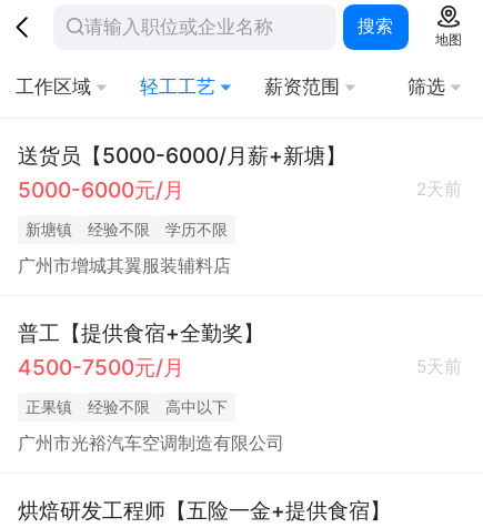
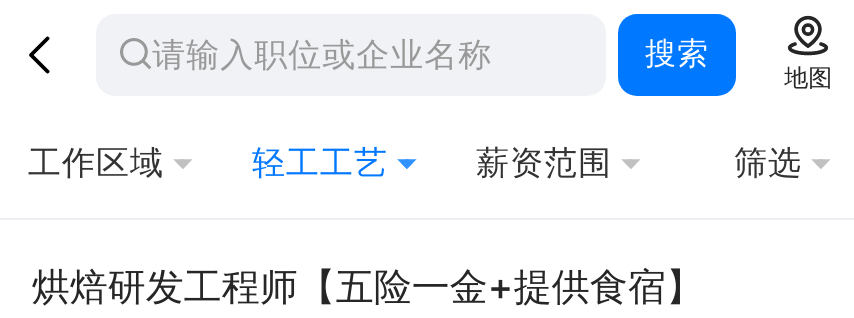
[18,142,462,453] 送货员【5000-6000/月薪+新塘】 | 5000-6000元/月 | 2天前 | 新塘镇 | 经验不限 | 学历不限 | 广州市增城其翼服装辅料店 | 普工【提供食宿+全勤奖】 | 4500-7500元/月 | 5天前 | 正果镇 | 经验不限 | 高中以下 | 广州市光裕汽车空调制造有限公司 -> none

